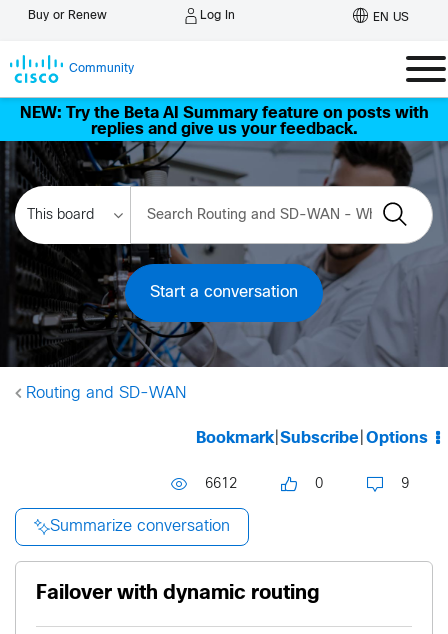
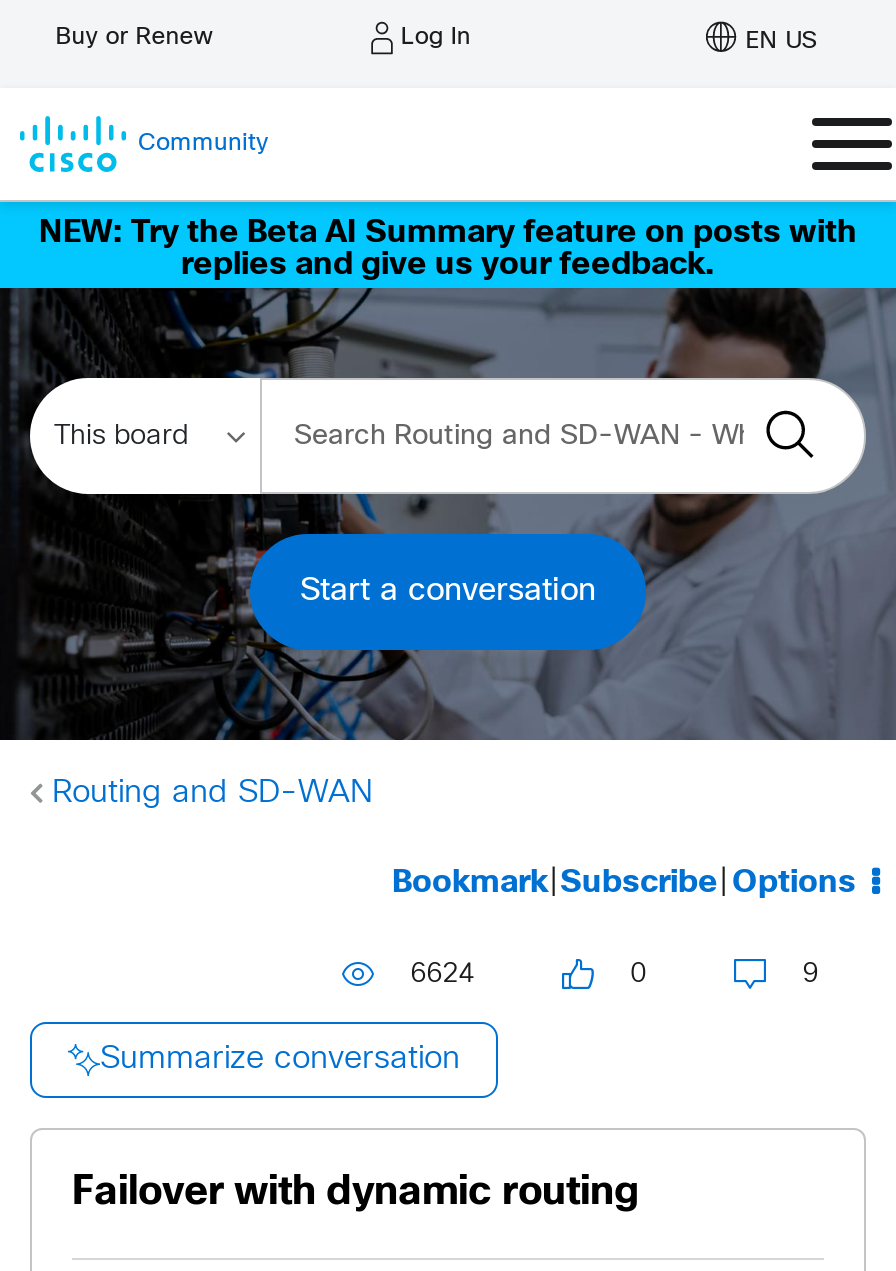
[205,478,237,491] 6612 -> [410,962,474,988] 6624

